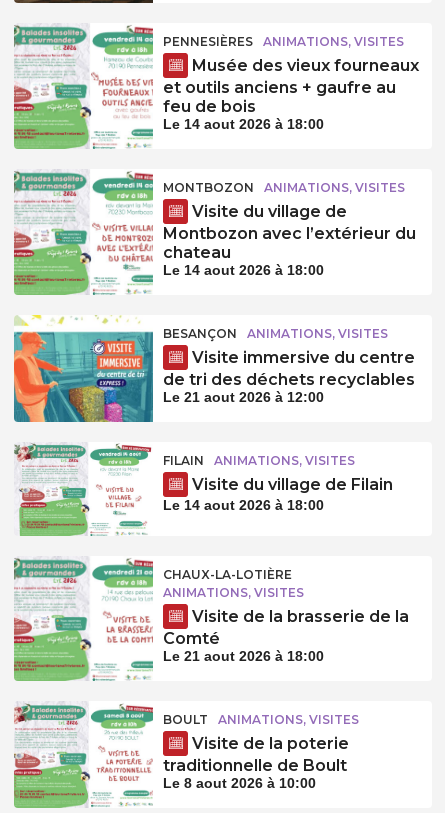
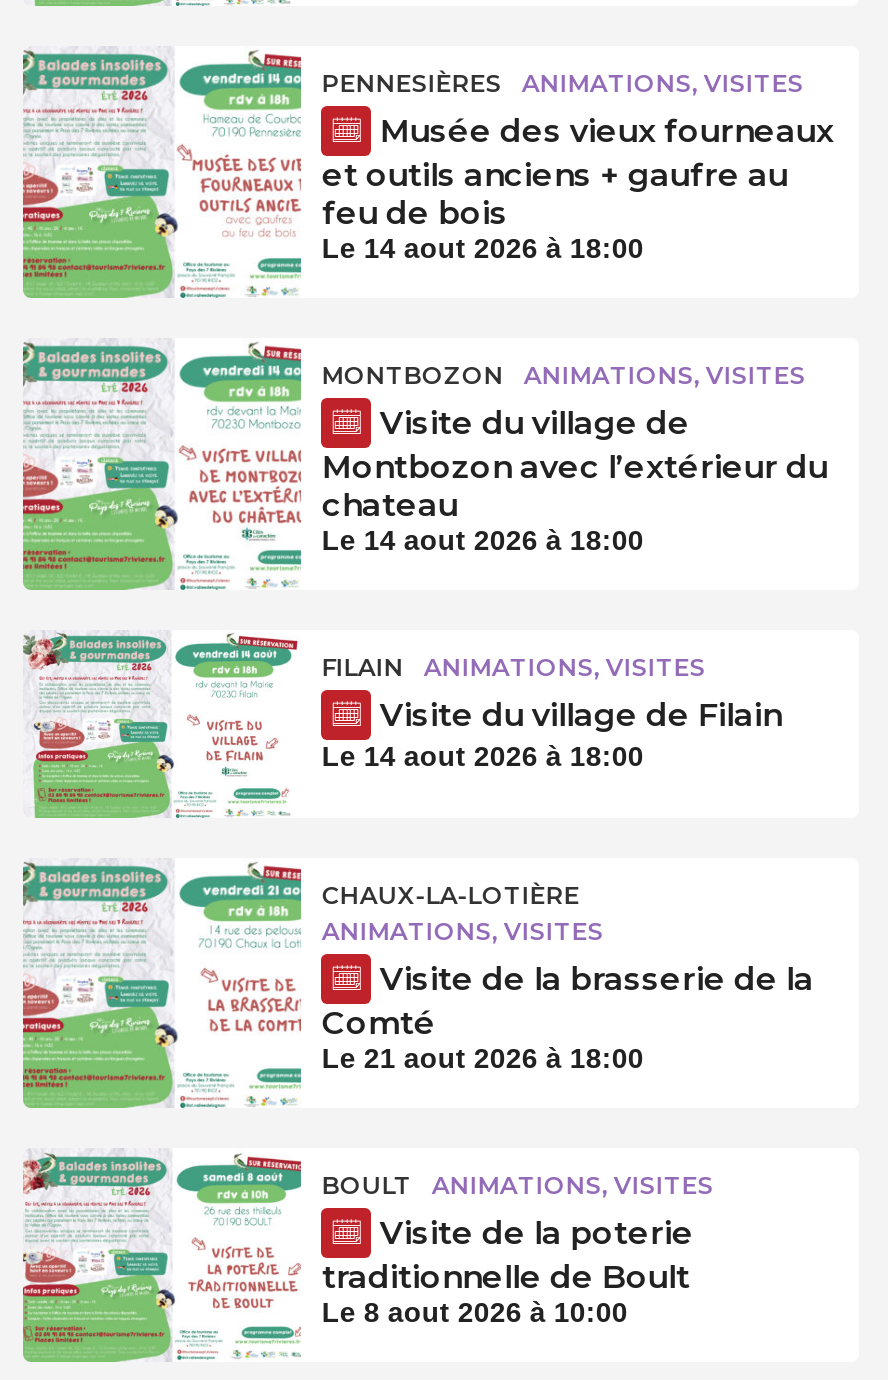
[13,314,415,423] [image] | BESANÇON | ANIMATIONS, VISITES | Visite immersive du centre | de tri des déchets recyclables | Le 21 aout 2026 à 12:00 -> none

